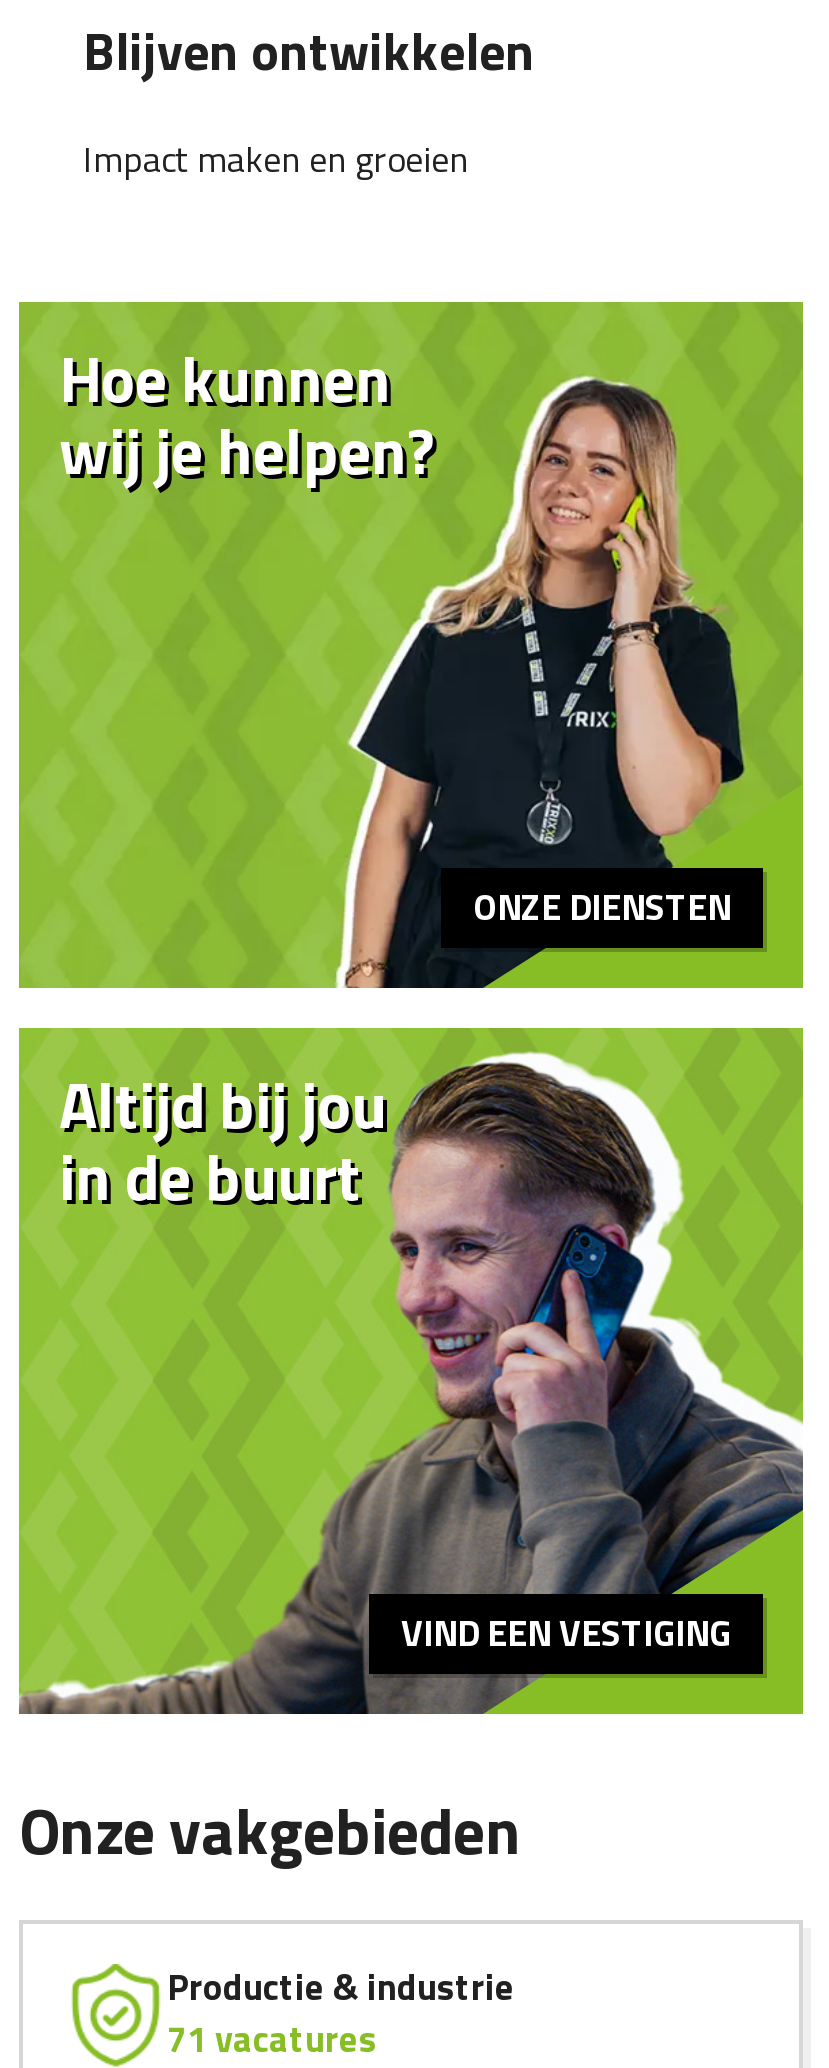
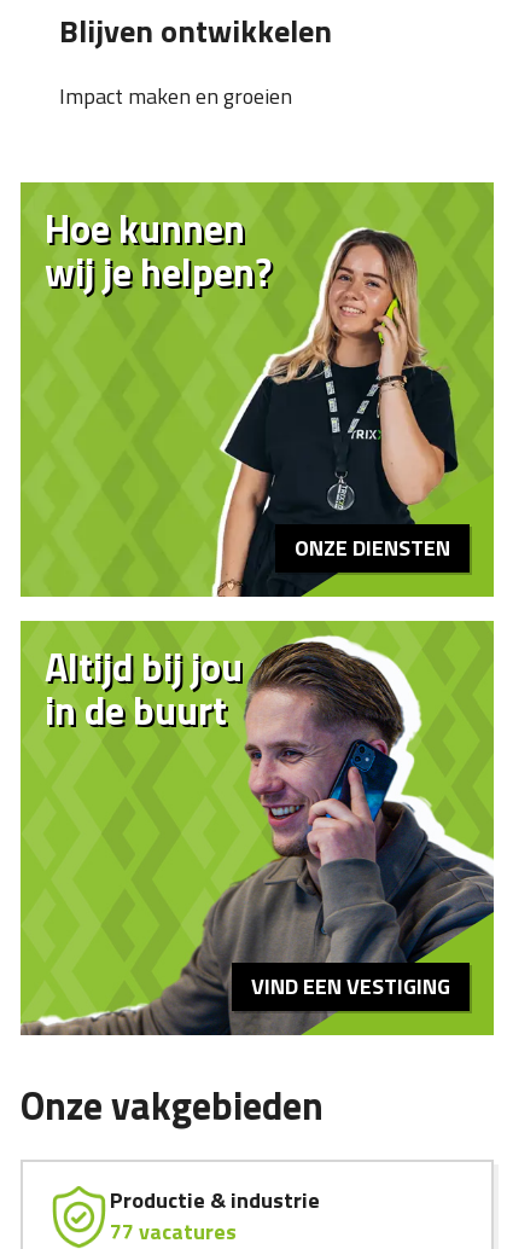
[167,2012,377,2066] 71 vacatures -> [110,1215,237,1248] 77 vacatures

